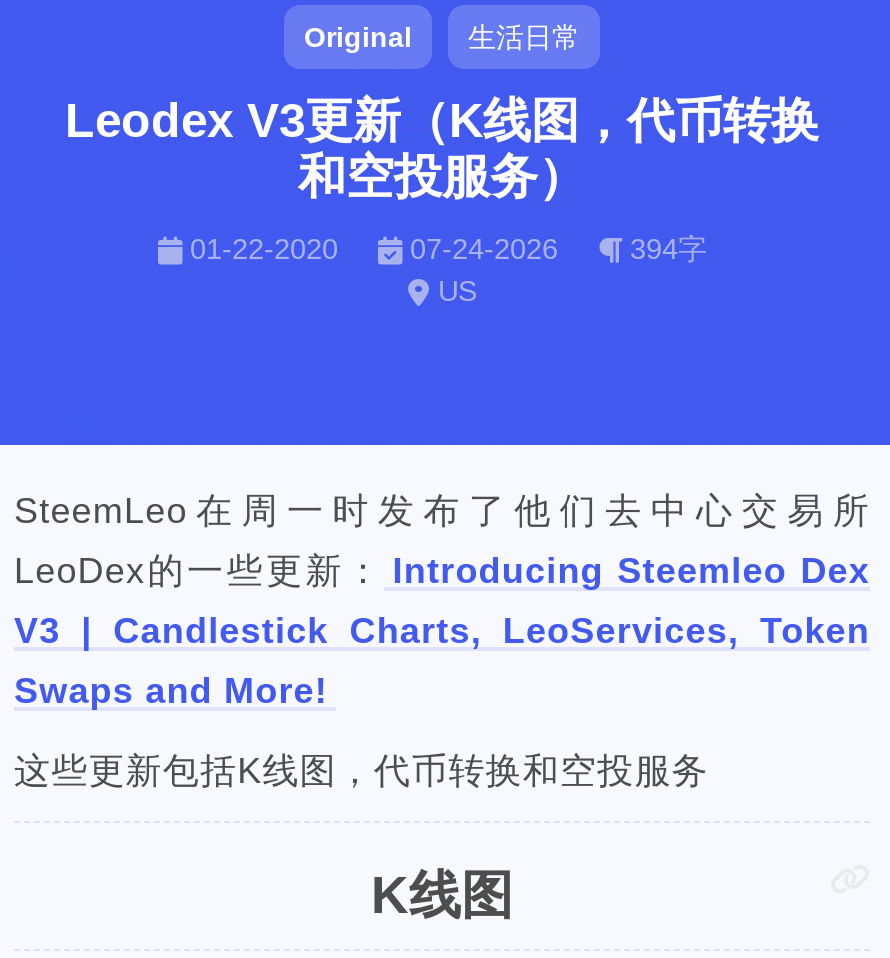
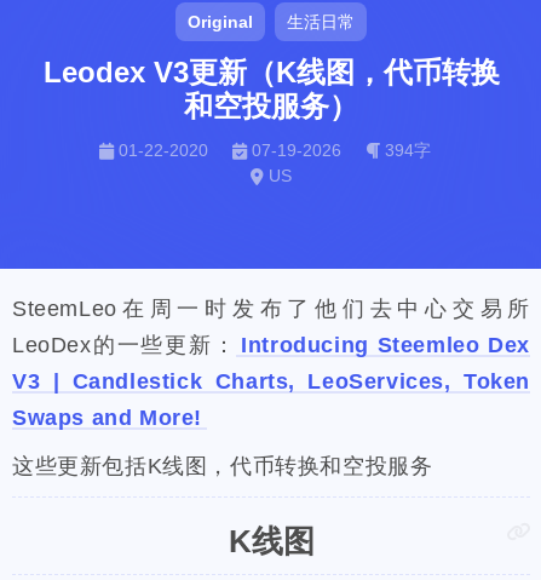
[410,233,558,265] 07-24-2026 -> [252,140,341,160] 07-19-2026

